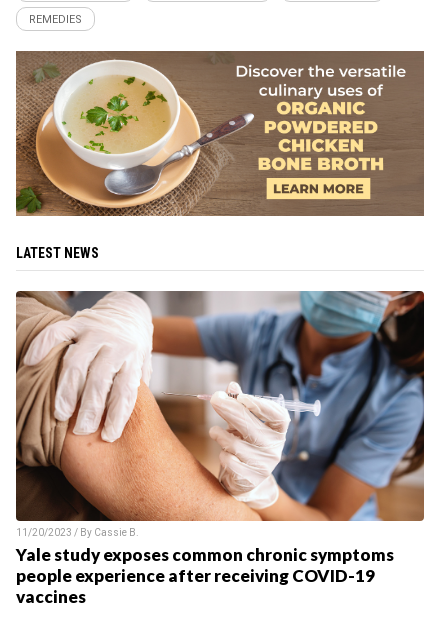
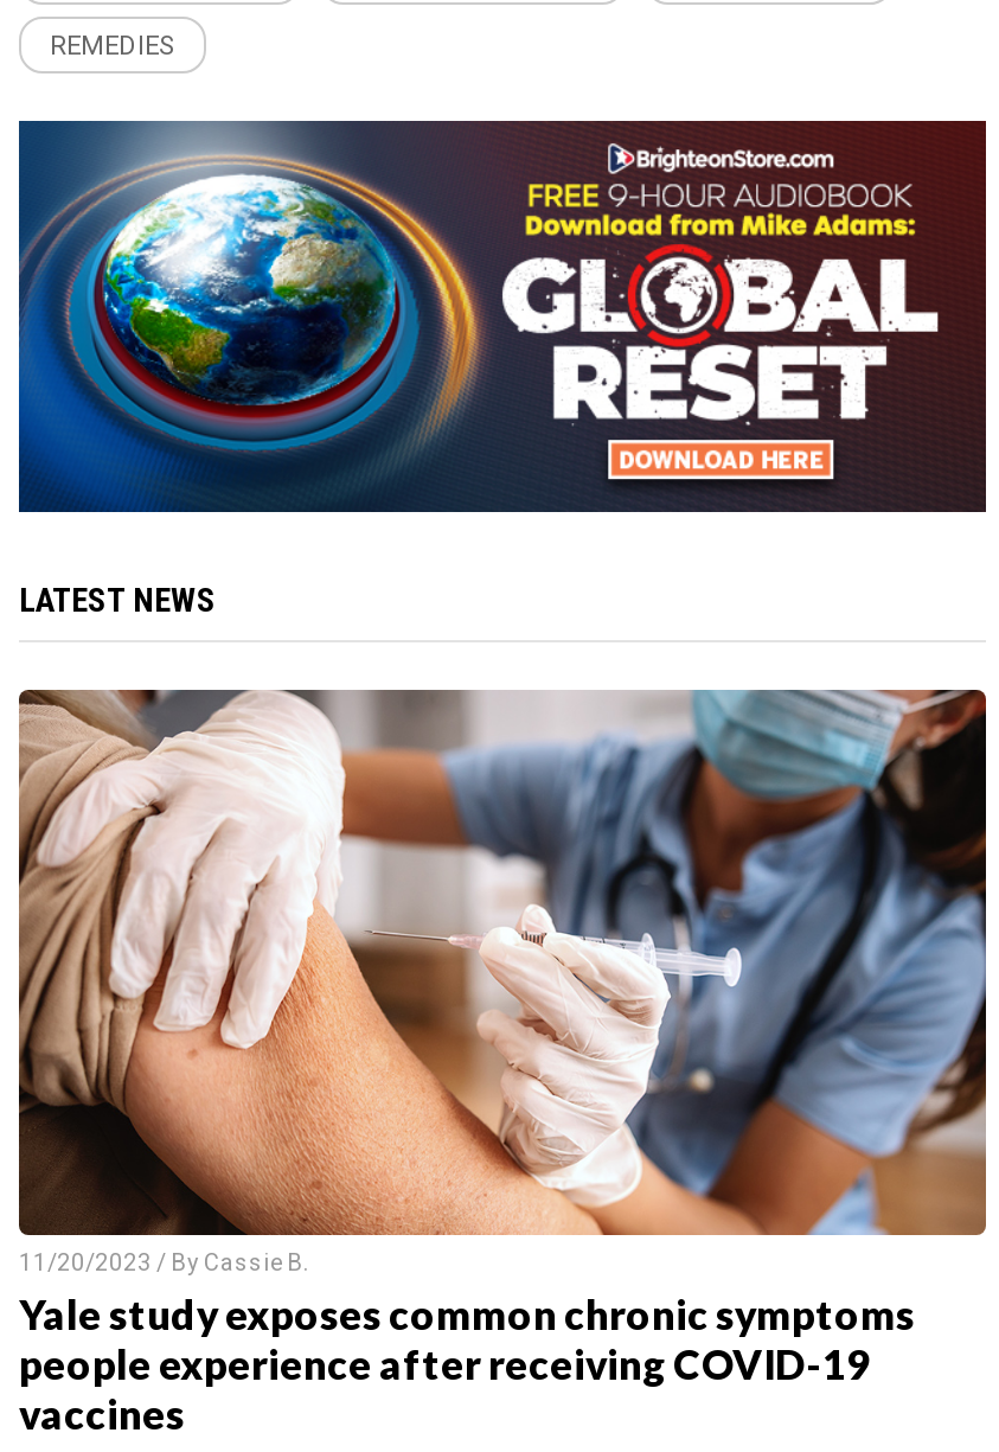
[15,50,424,217] [image] -> [17,119,984,514] [image]

